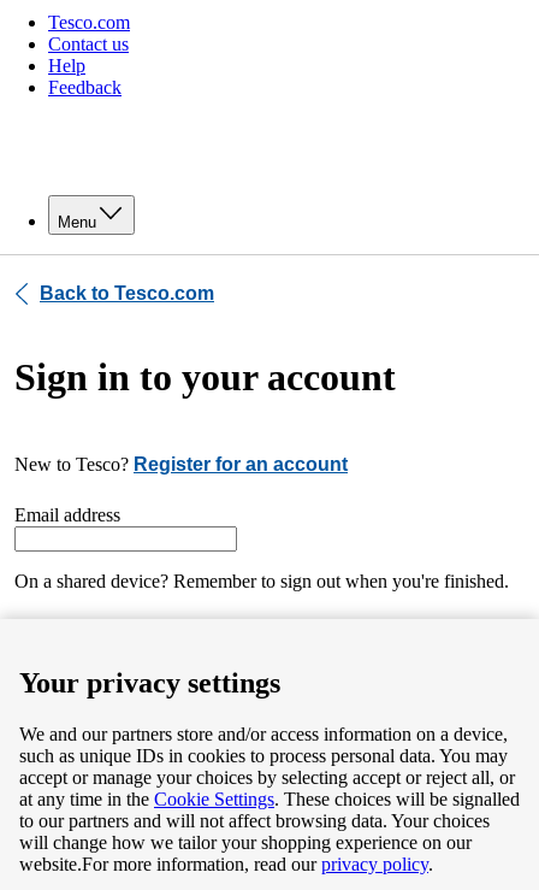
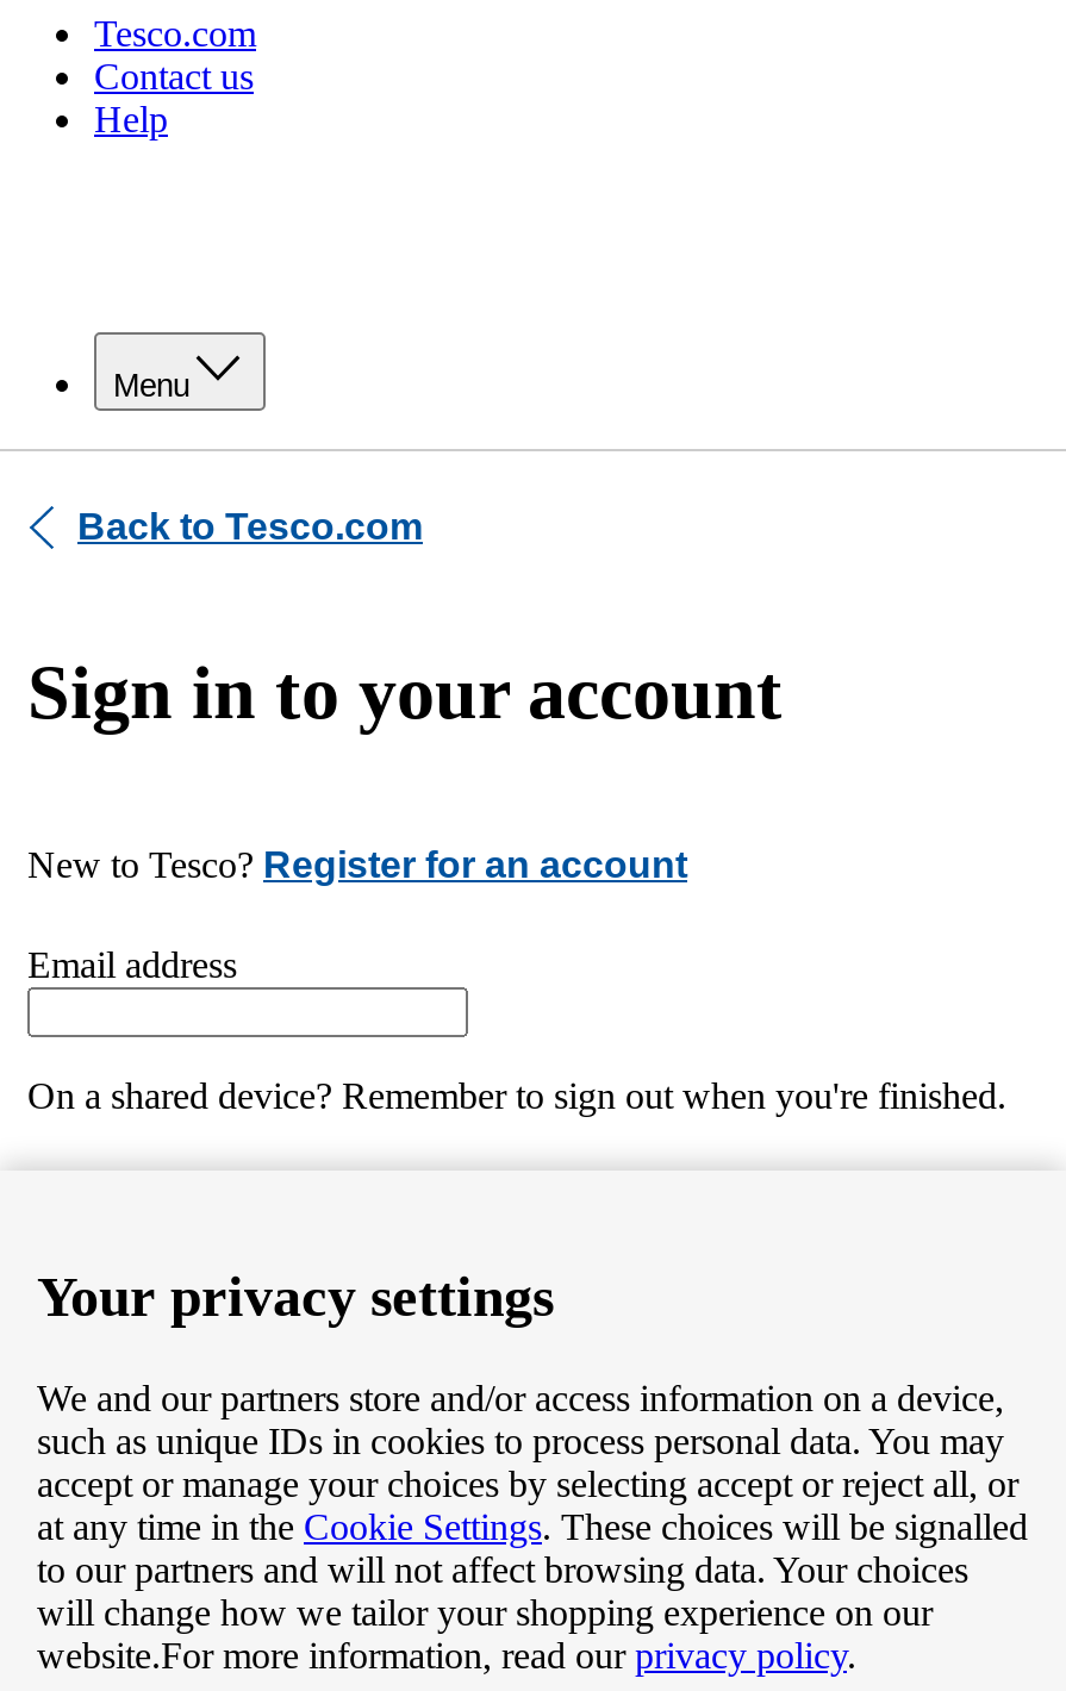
[48,77,122,98] Feedback -> none

